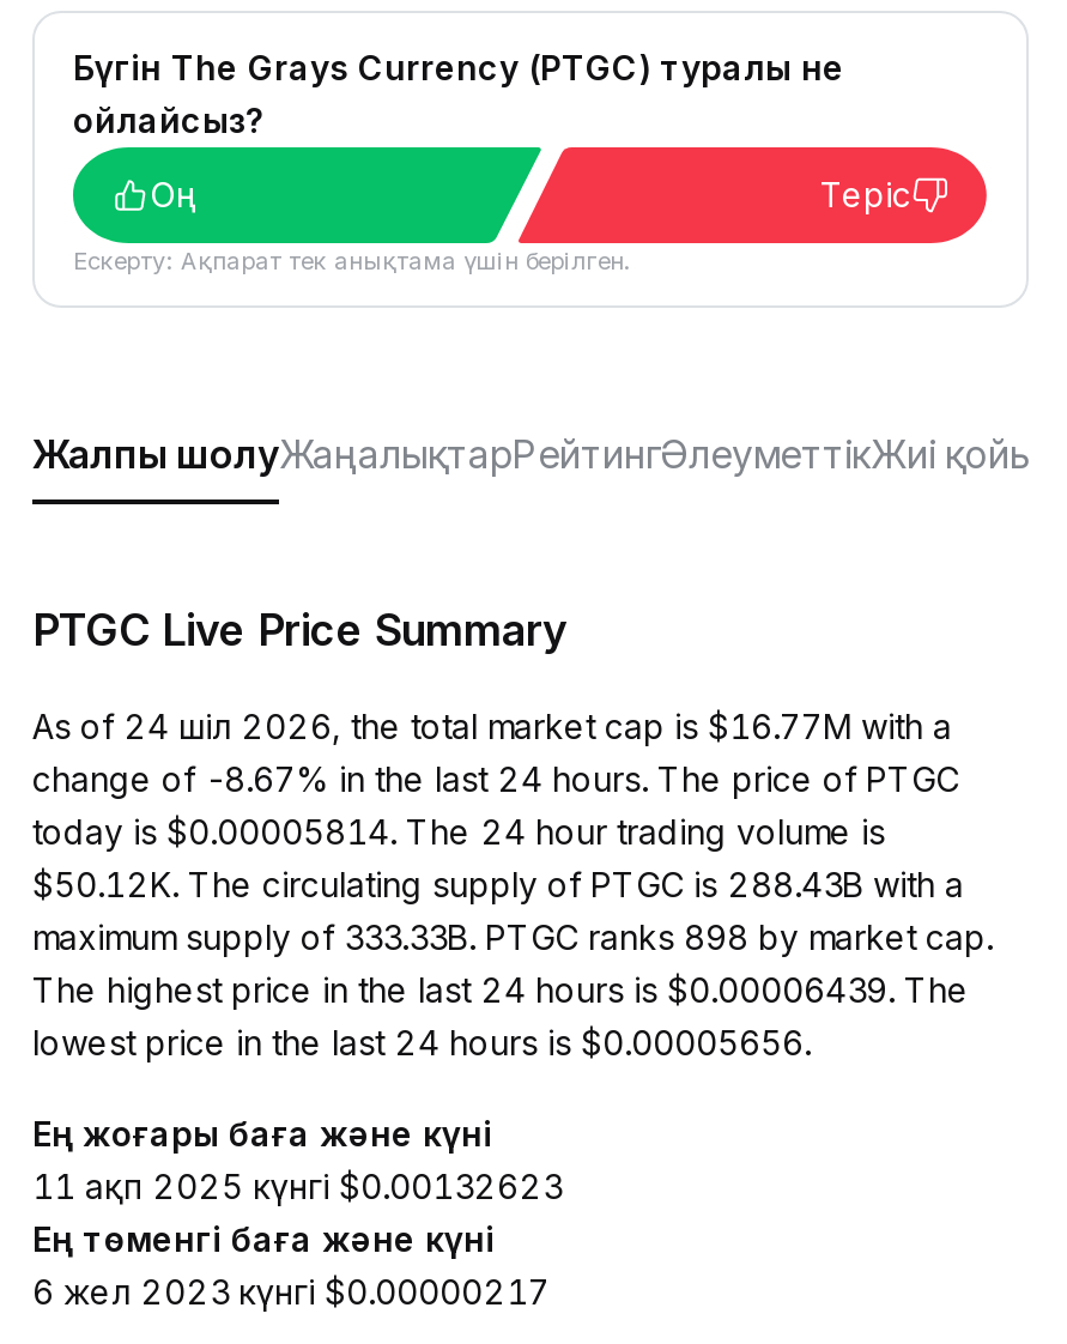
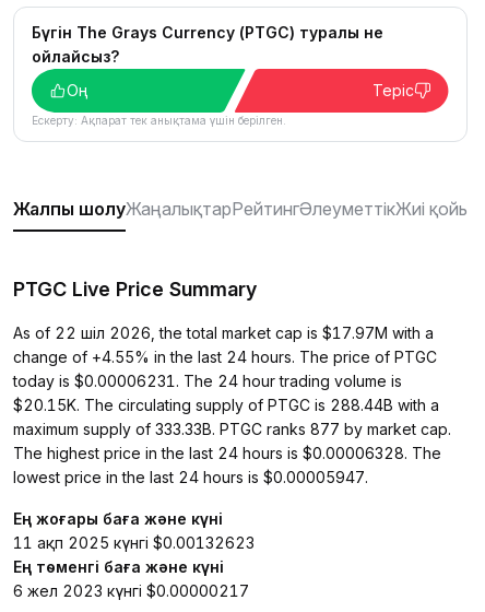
[32,706,952,746] As of 24 шіл 2026, the total market cap is $16.77M with a -> [13,323,434,342] As of 22 шіл 2026, the total market cap is $17.97M with a
[32,758,959,799] change of -8.67% in the last 24 hours. The price of PTGC -> [13,348,437,366] change of +4.55% in the last 24 hours. The price of PTGC
[32,811,885,852] today is $0.00005814. The 24 hour trading volume is -> [13,372,402,390] today is $0.00006231. The 24 hour trading volume is
[32,864,964,904] $50.12K. The circulating supply of PTGC is 288.43B with a -> [13,396,439,414] $20.15K. The circulating supply of PTGC is 288.44B with a
[32,916,993,957] maximum supply of 333.33B. PTGC ranks 898 by market cap. -> [13,420,451,438] maximum supply of 333.33B. PTGC ranks 877 by market cap.
[32,969,969,1010] The highest price in the last 24 hours is $0.00006439. The -> [13,444,441,462] The highest price in the last 24 hours is $0.00006328. The
[32,1022,811,1063] lowest price in the last 24 hours is $0.00005656. -> [13,468,368,486] lowest price in the last 24 hours is $0.00005947.

